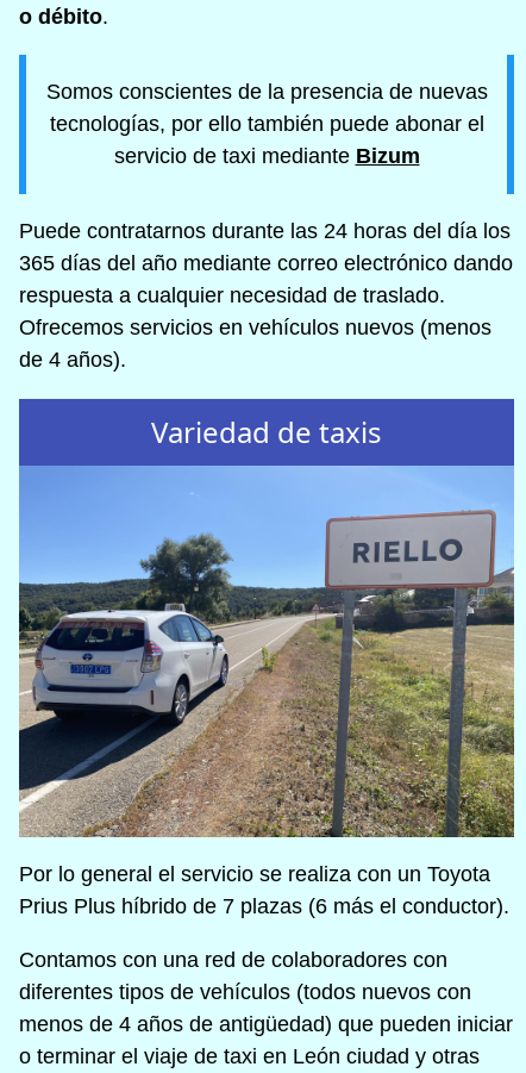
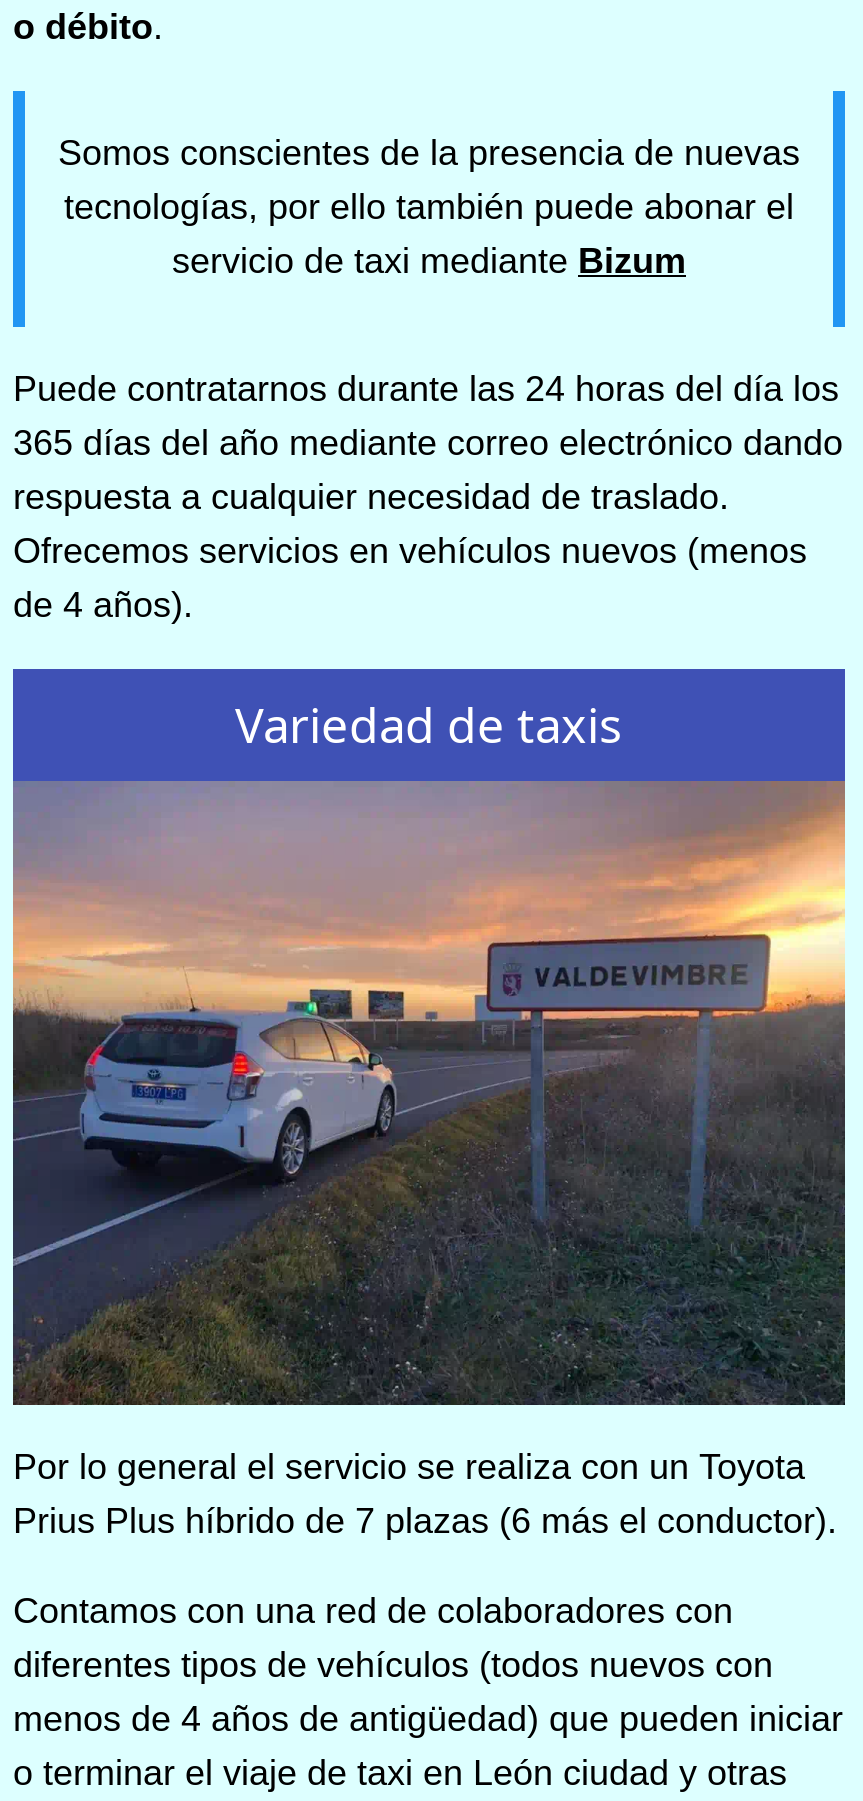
[18,464,515,838] [image] -> [11,780,847,1406] [image]

